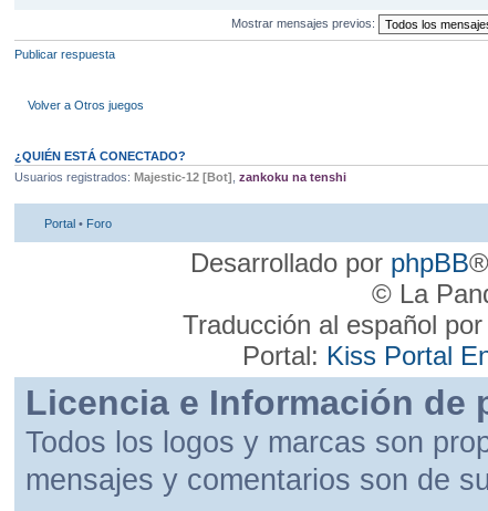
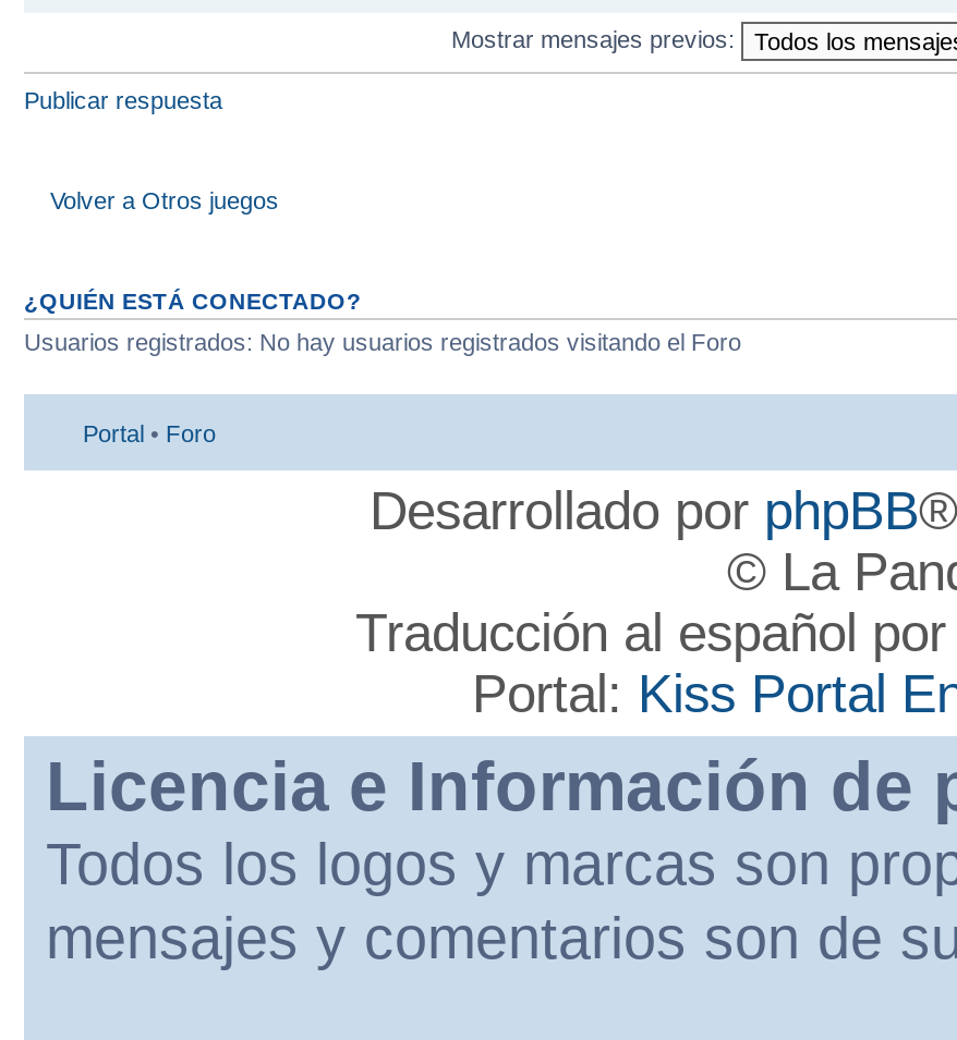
[14,171,346,184] Usuarios registrados: Majestic-12 [Bot], zankoku na tenshi -> [24,330,741,356] Usuarios registrados: No hay usuarios registrados visitando el Foro

